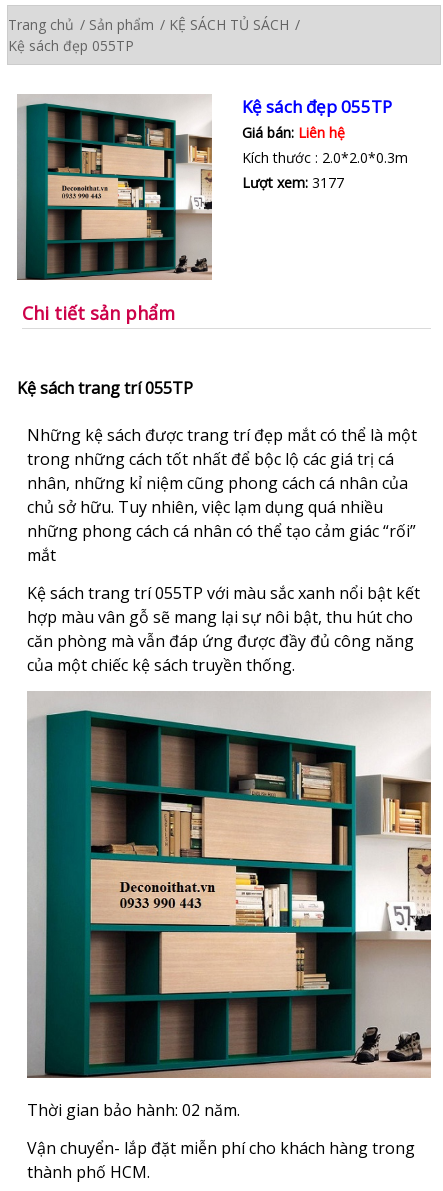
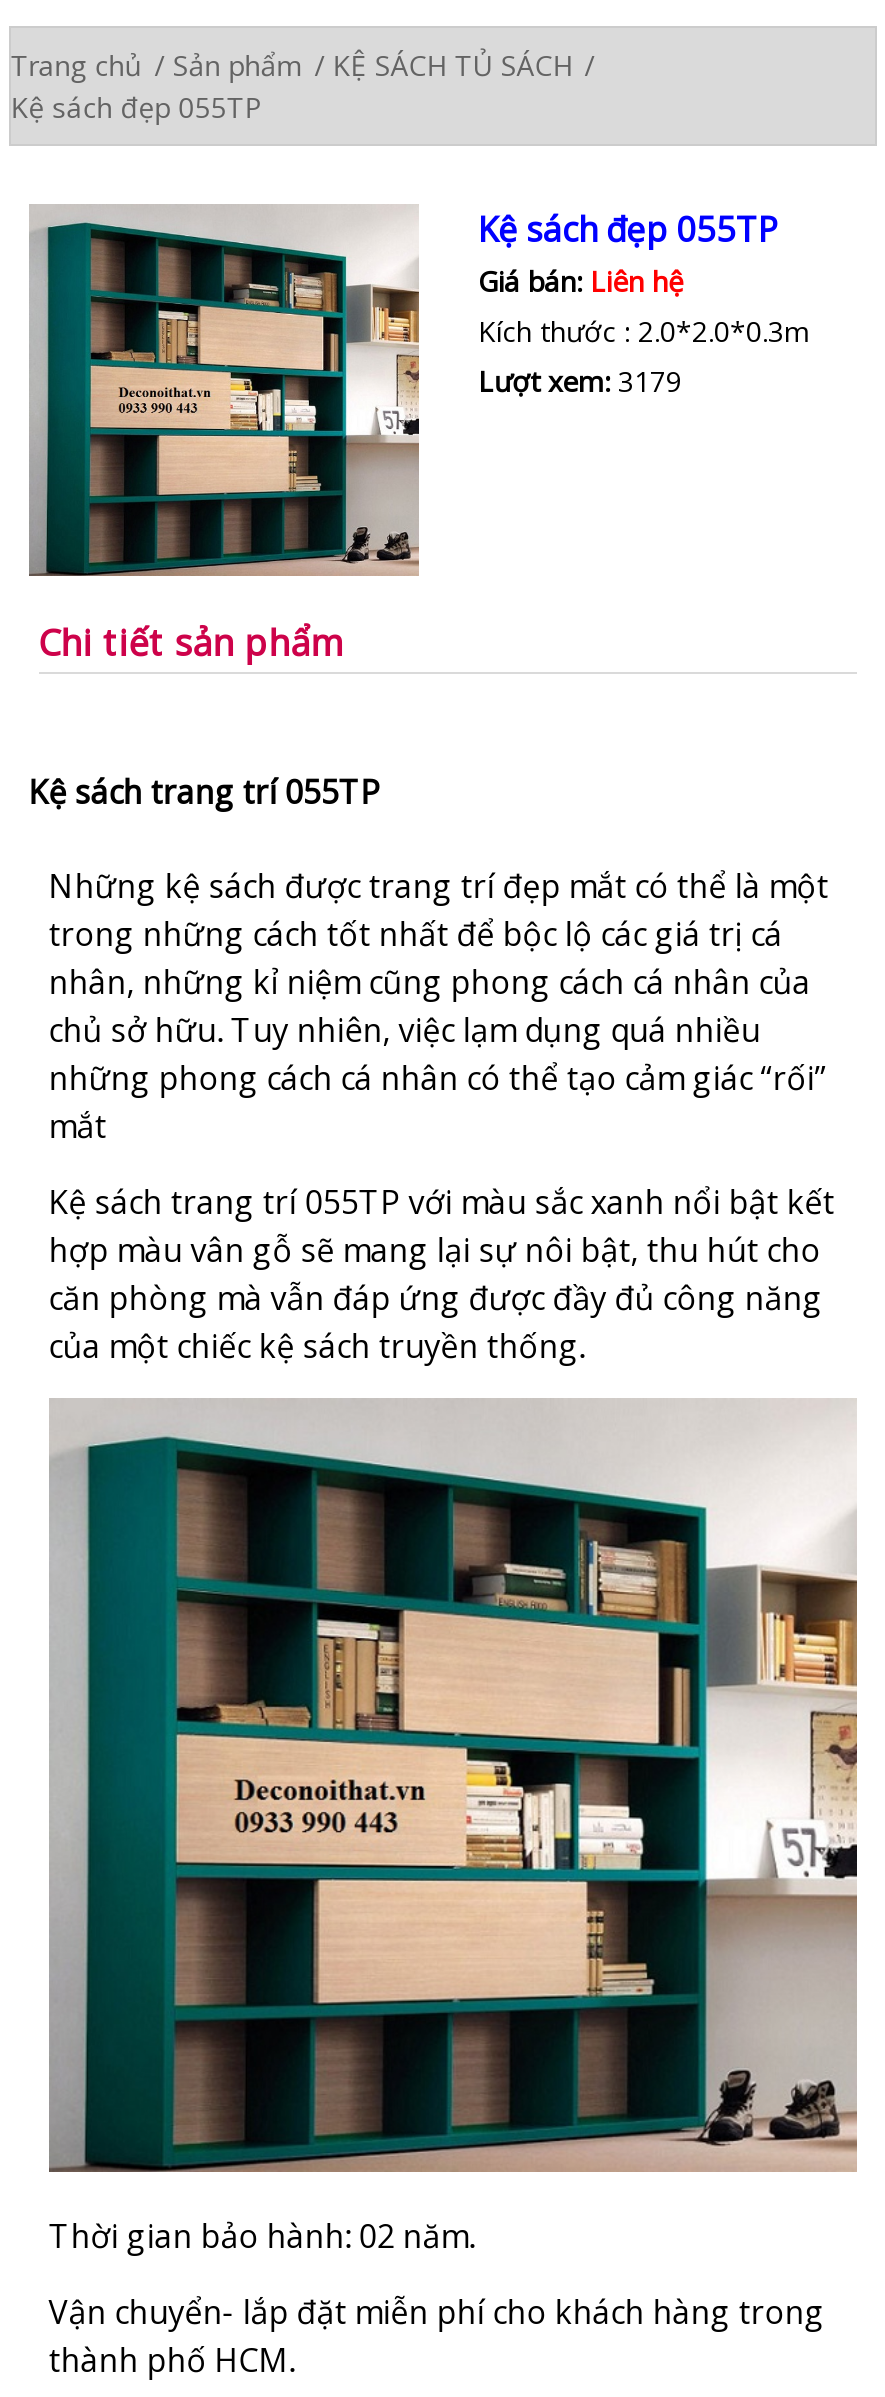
[241,173,343,192] Lượt xem: 3177 -> [478,361,682,399] Lượt xem: 3179

